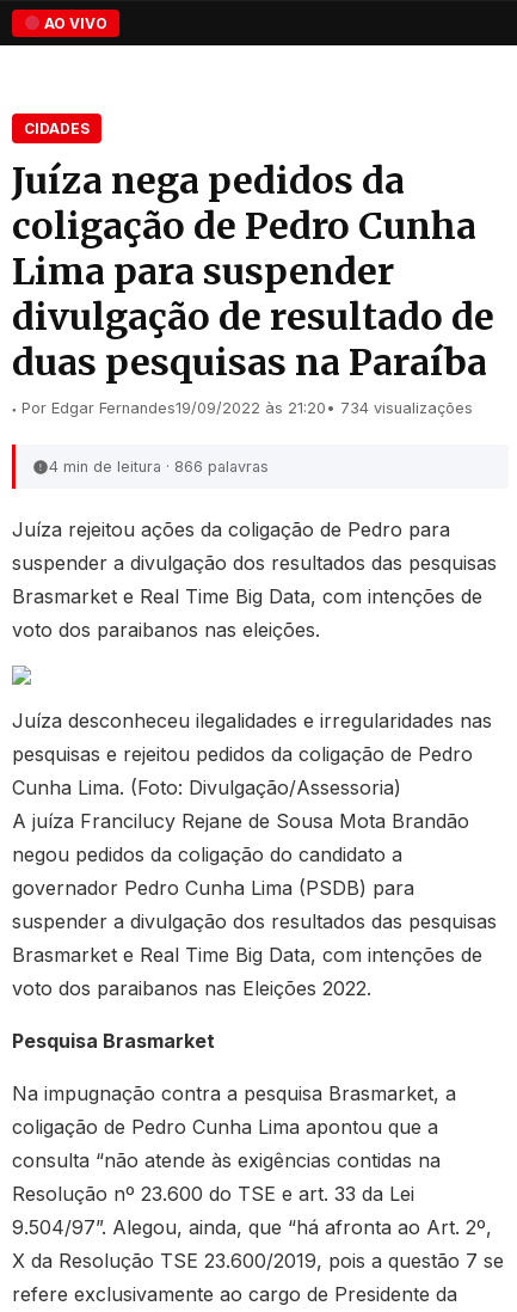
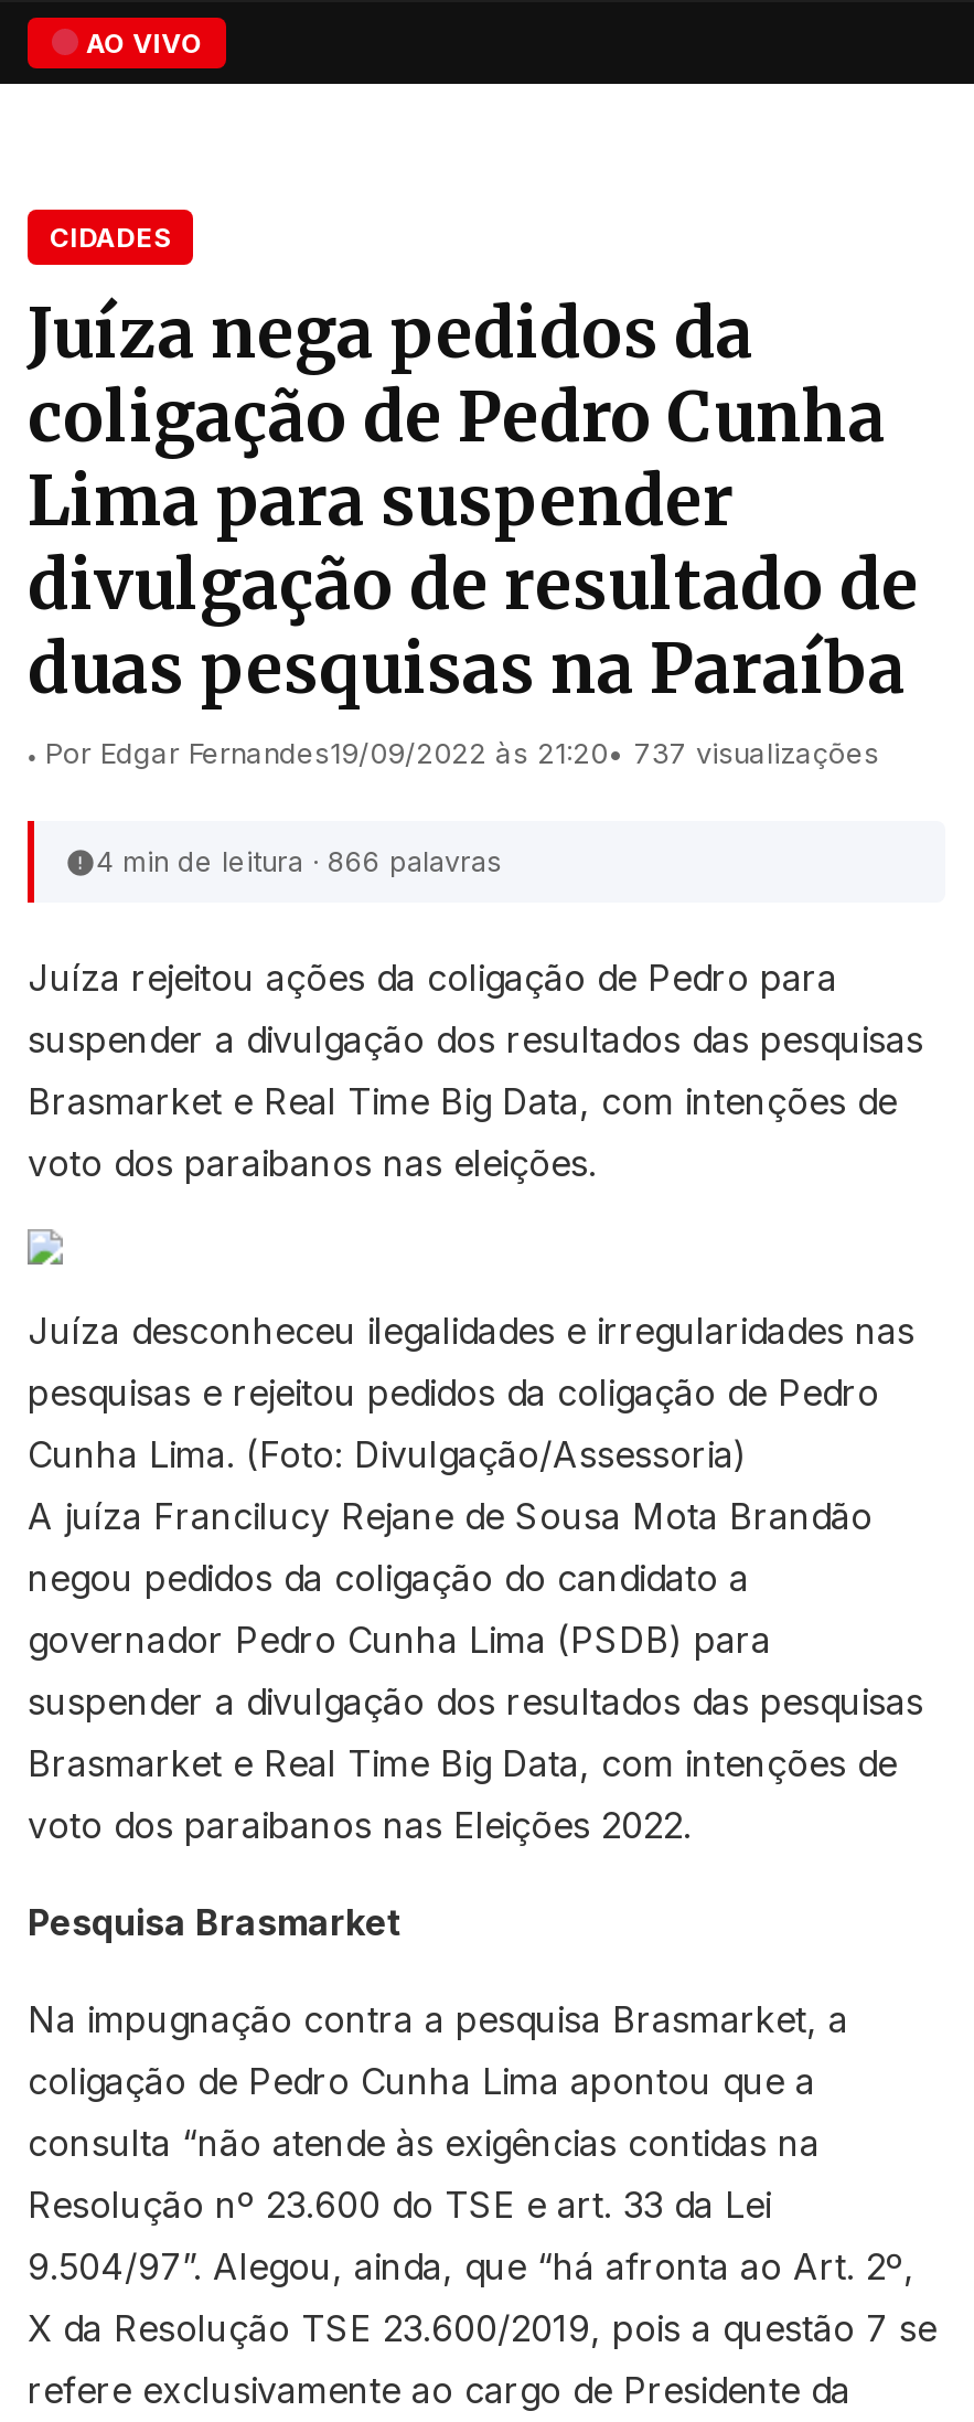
[21,399,473,417] Por Edgar Fernandes19/09/2022 às 21:20• 734 visualizações -> [45,737,879,770] Por Edgar Fernandes19/09/2022 às 21:20• 737 visualizações

